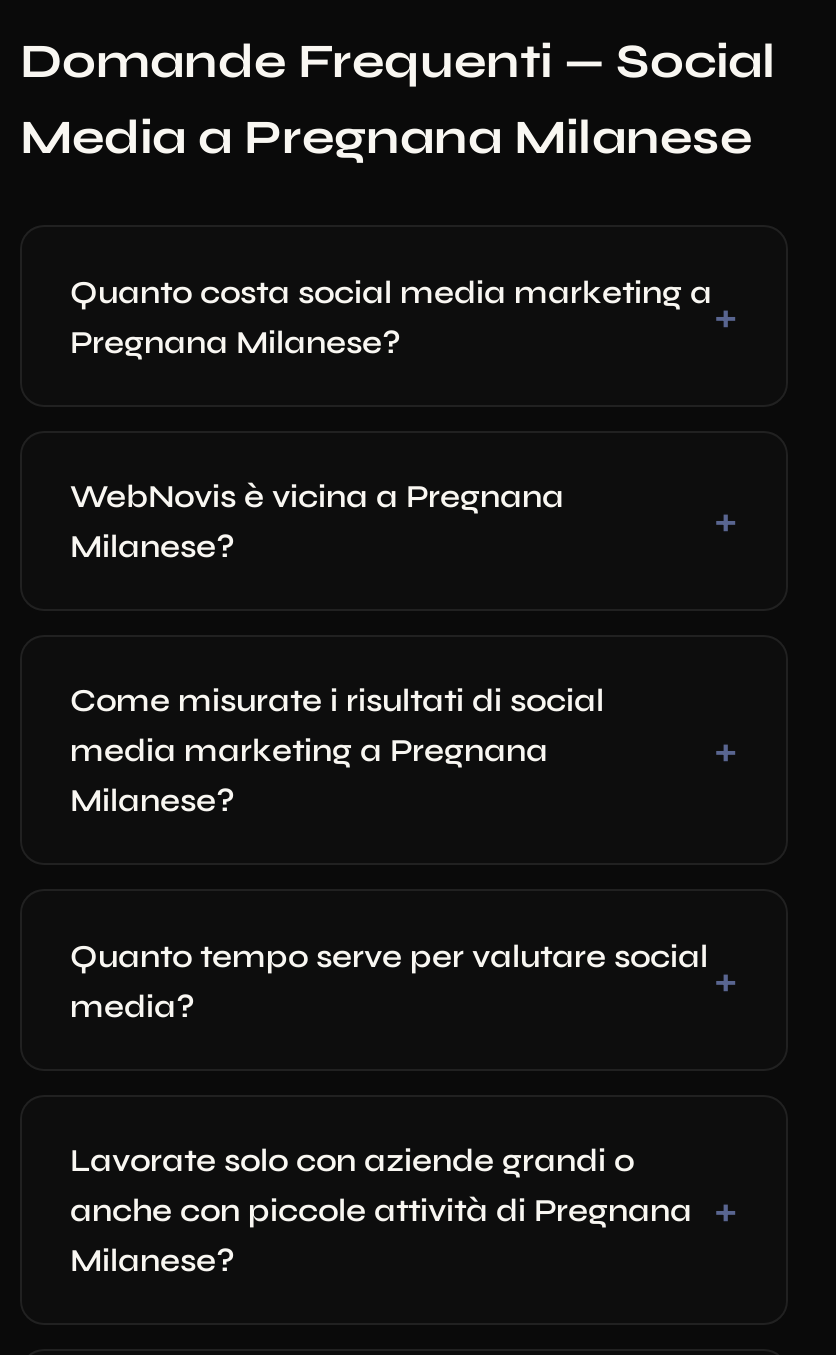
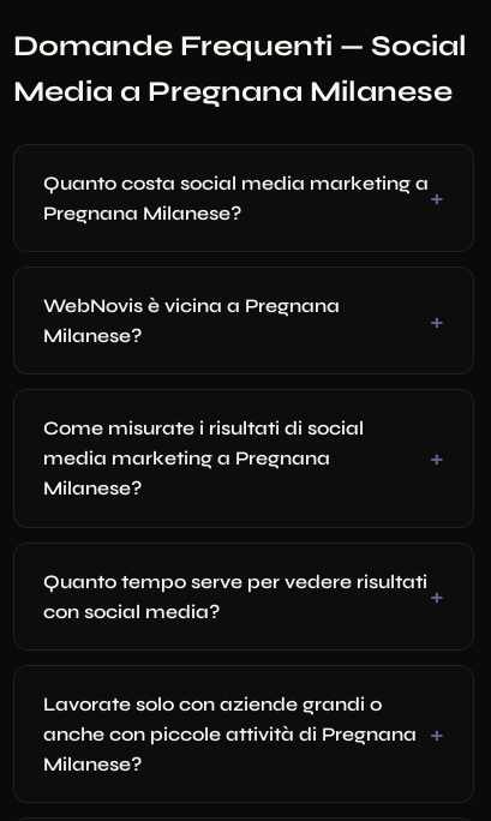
[70,937,708,1025] Quanto tempo serve per valutare social | media? -> [43,570,427,623] Quanto tempo serve per vedere risultati | con social media?

